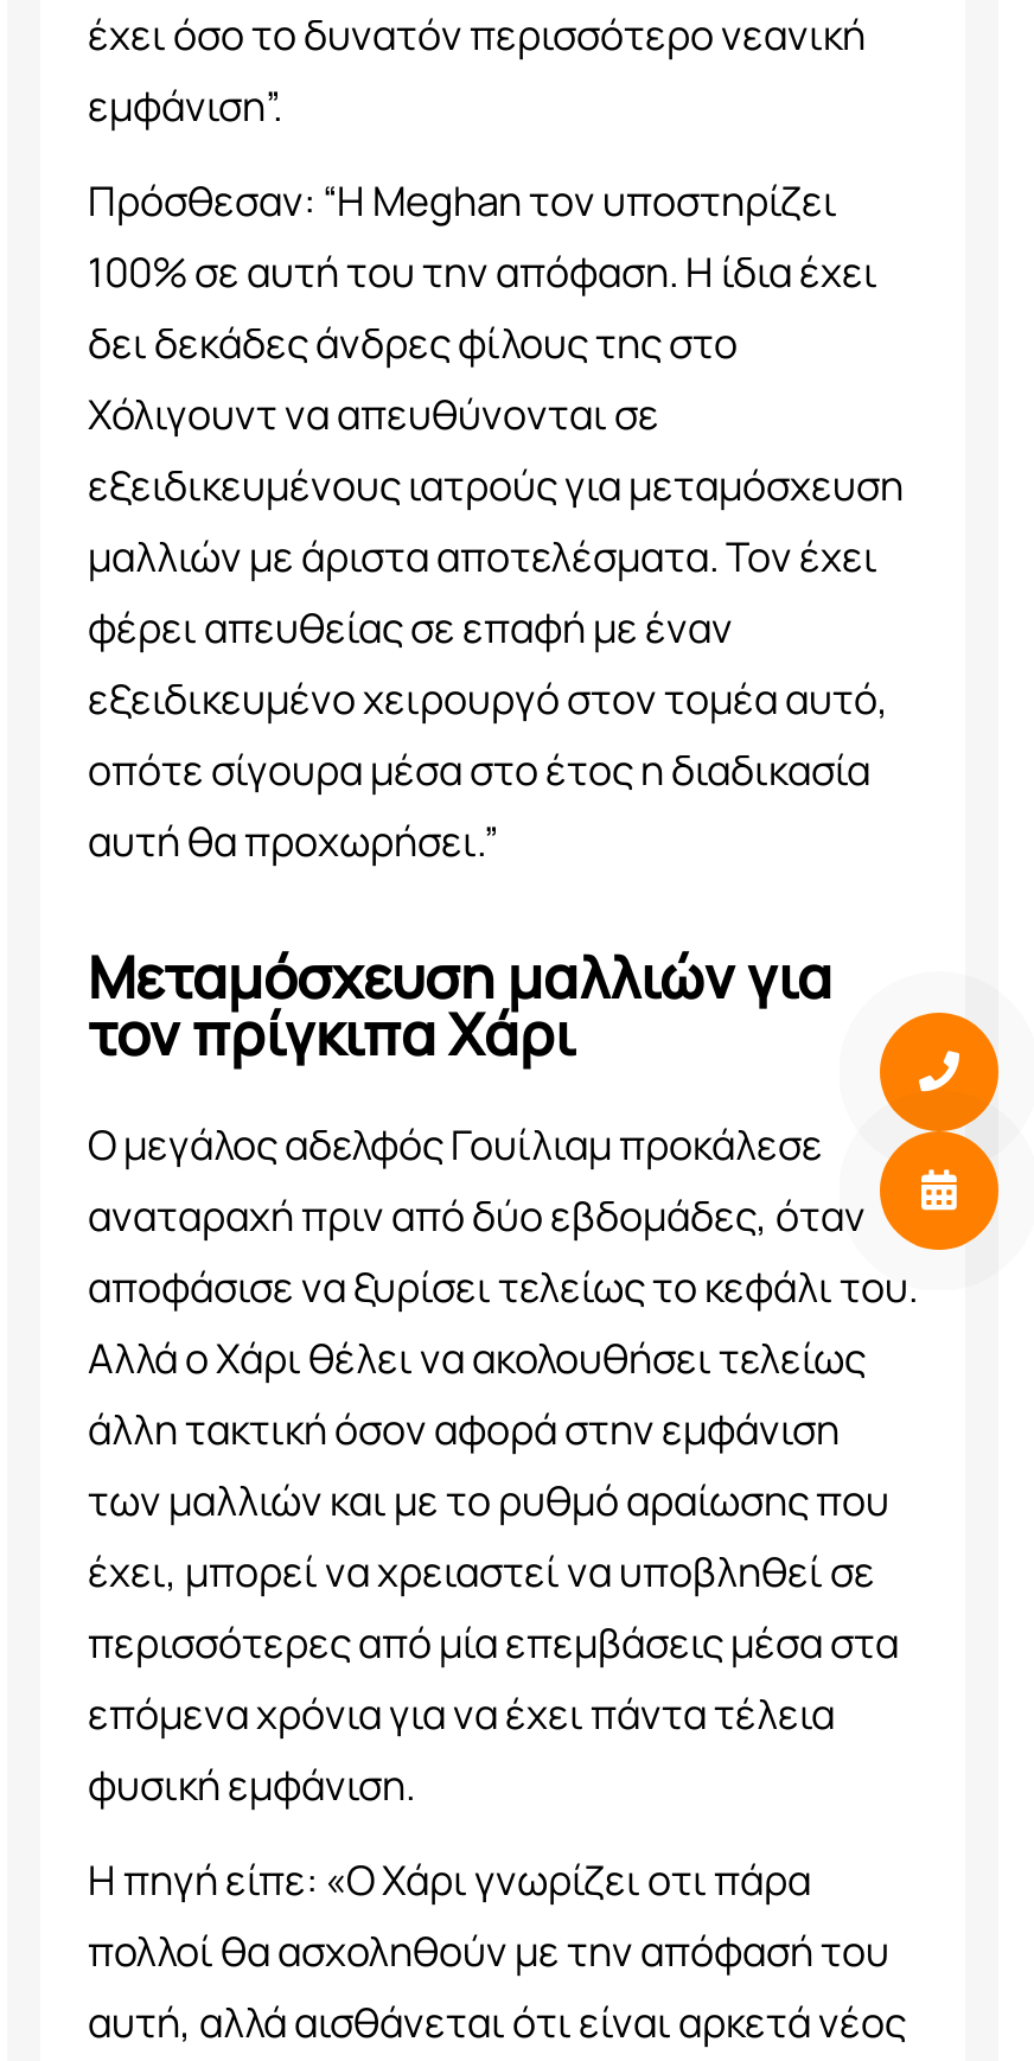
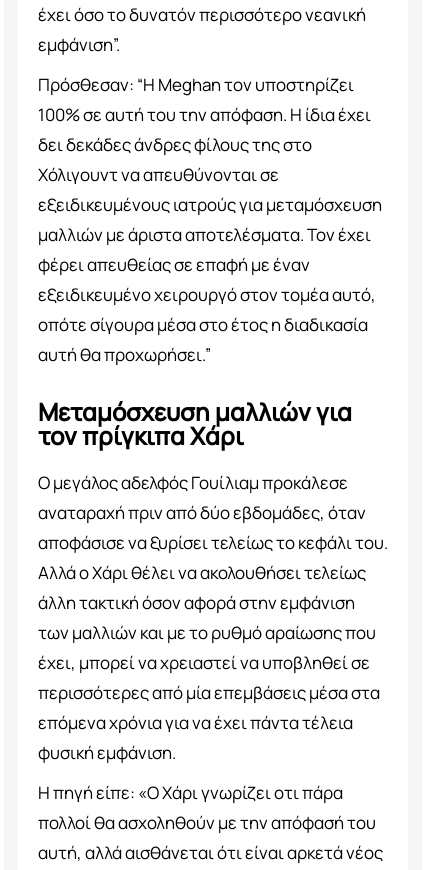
[877,1010,1001,1252] [image] -> none

